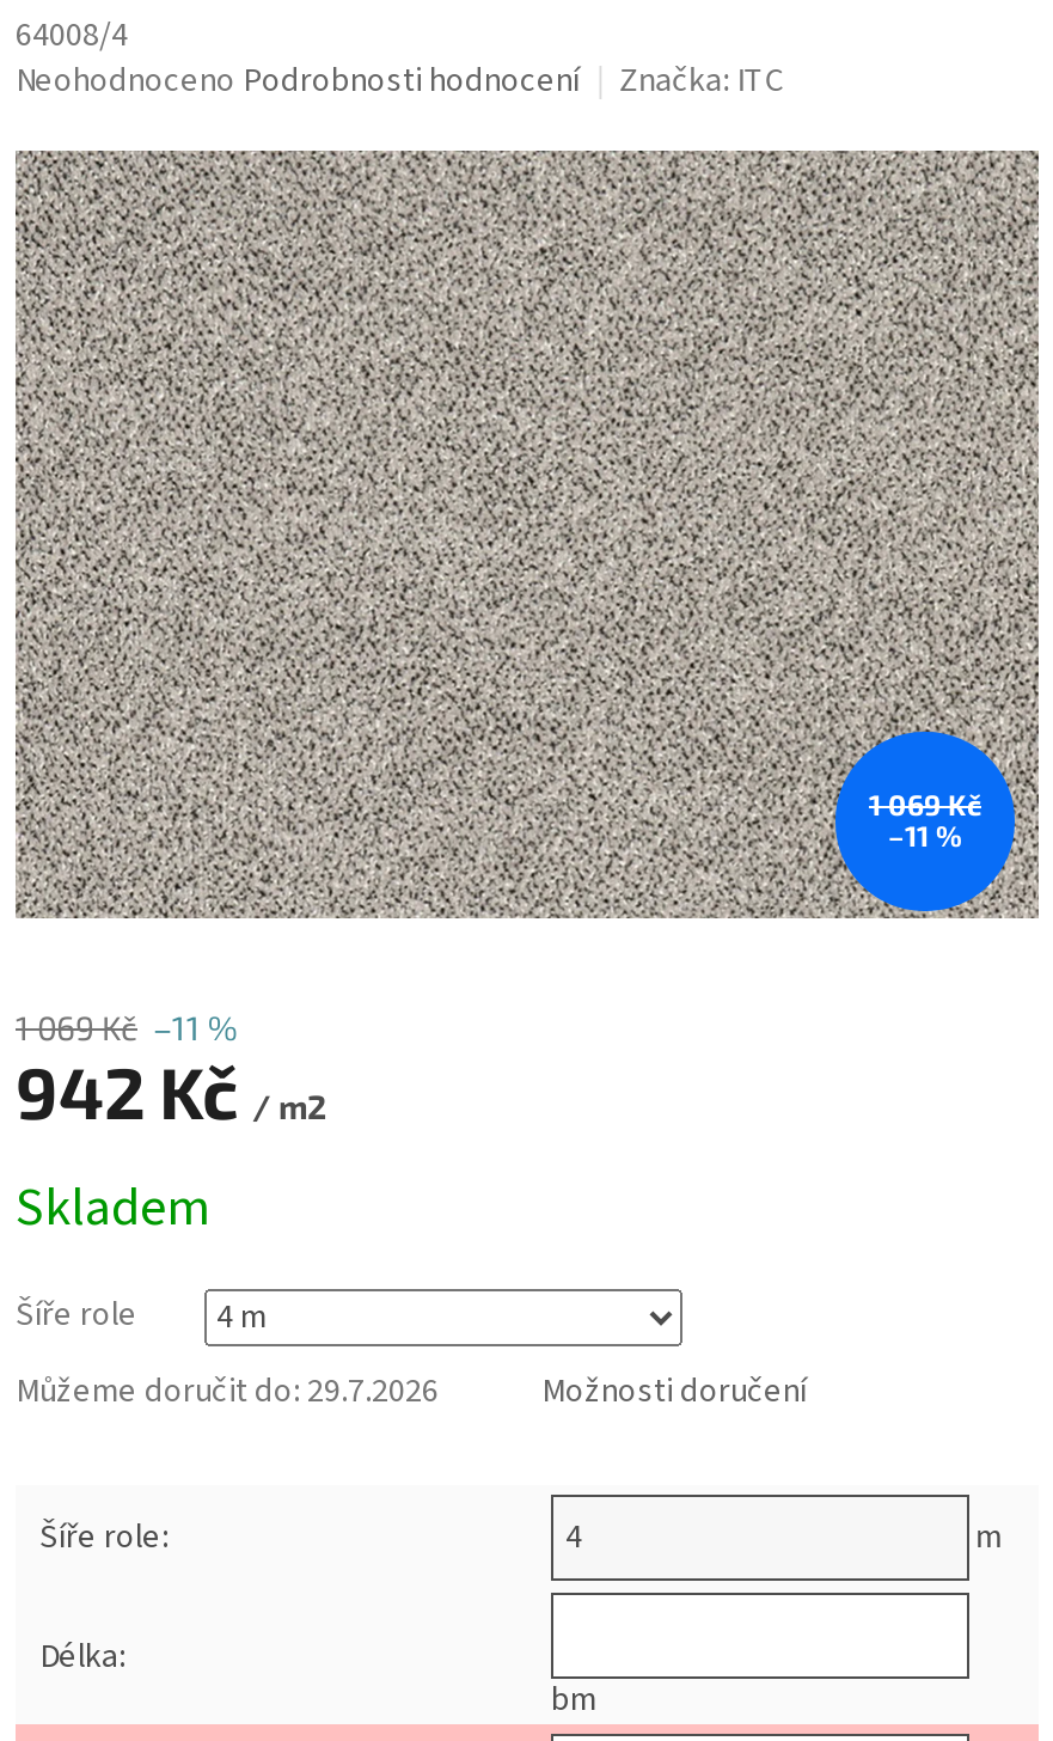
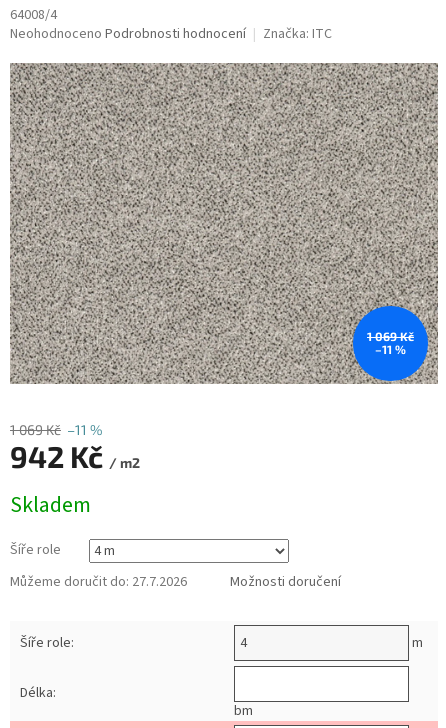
[16,1367,439,1415] Můžeme doručit do: 29.7.2026 -> [10,572,187,592] Můžeme doručit do: 27.7.2026

